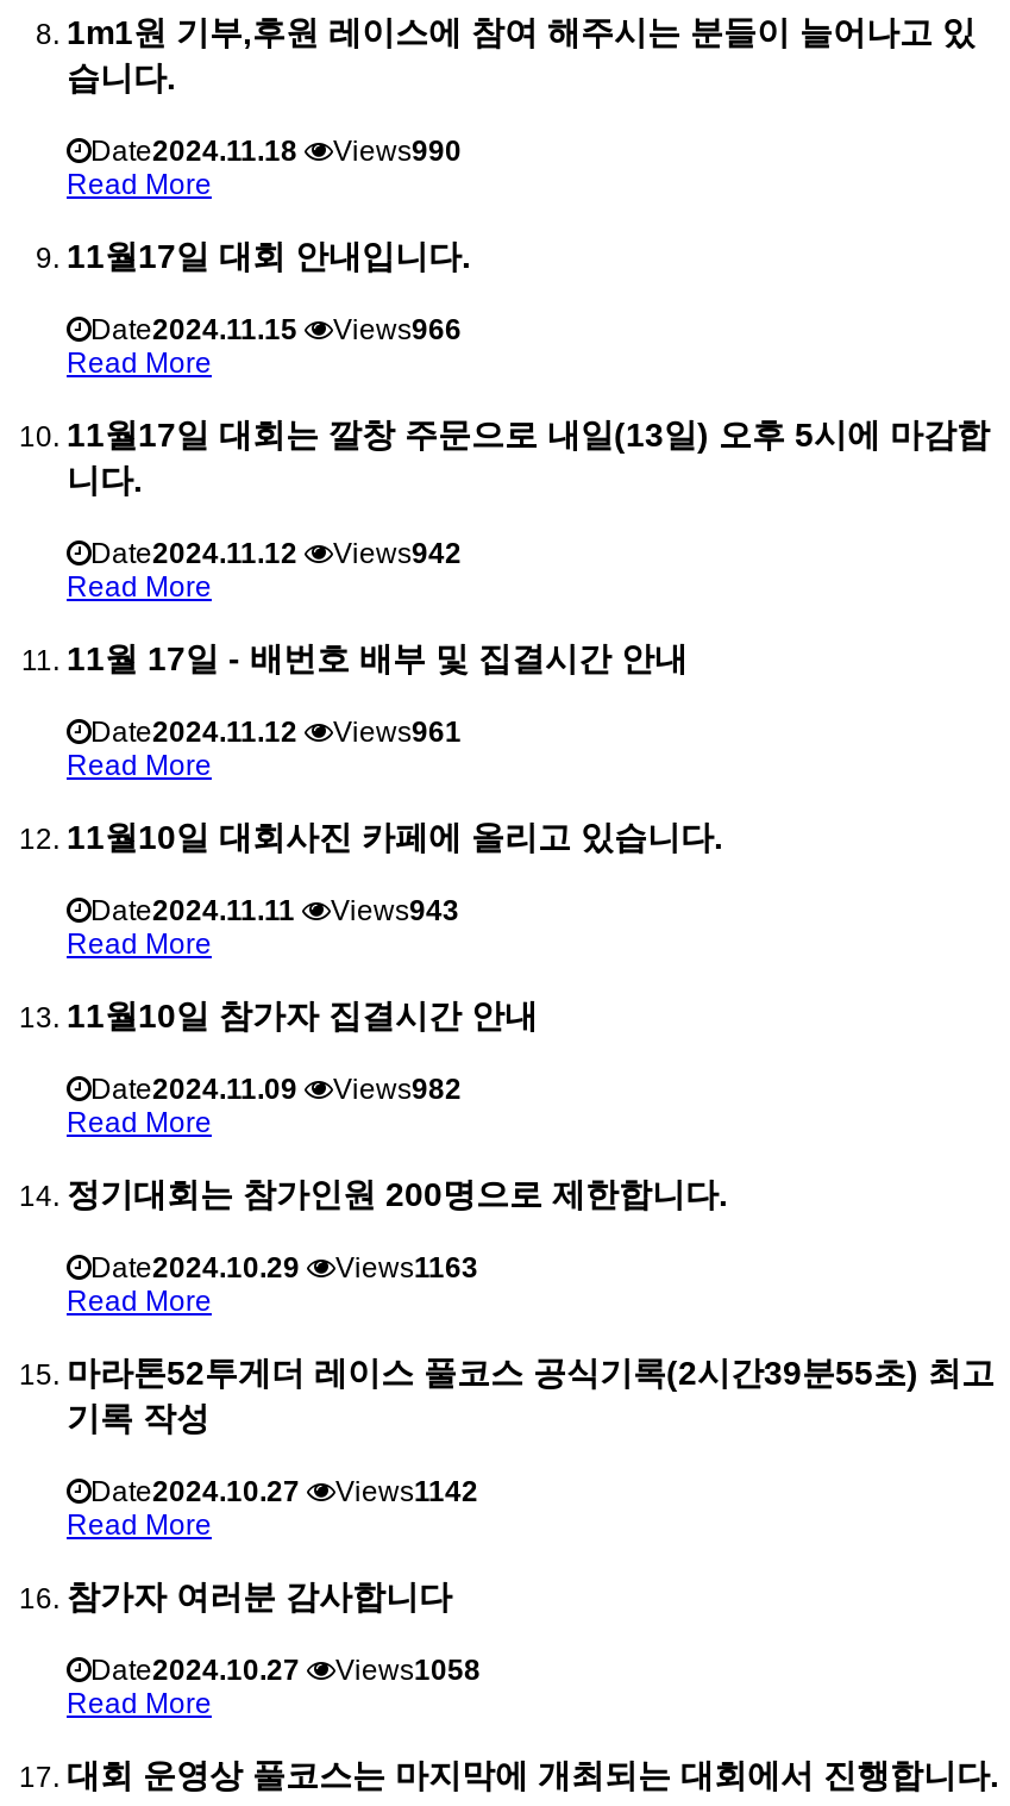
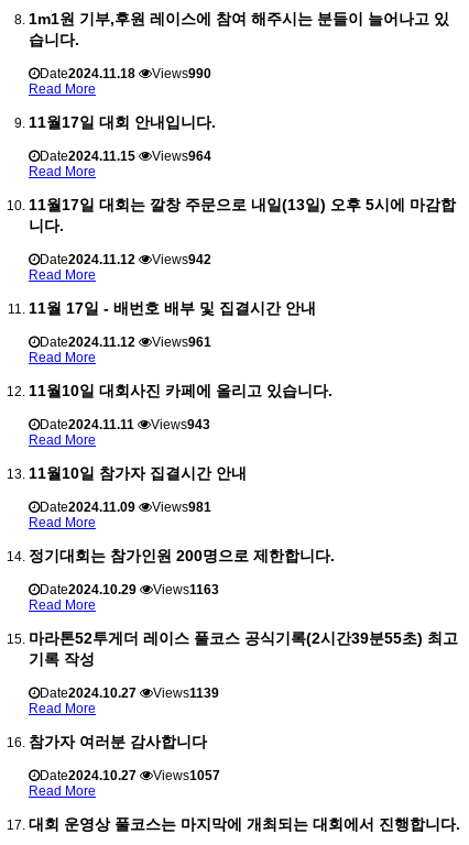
[90,313,462,346] Date2024.11.15 Views966 -> [40,148,211,164] Date2024.11.15 Views964
[90,1073,462,1106] Date2024.11.09 Views982 -> [40,500,211,515] Date2024.11.09 Views981
[90,1475,478,1509] Date2024.10.27 Views1142 -> [40,686,219,701] Date2024.10.27 Views1139
[90,1654,481,1687] Date2024.10.27 Views1058 -> [40,768,220,784] Date2024.10.27 Views1057

